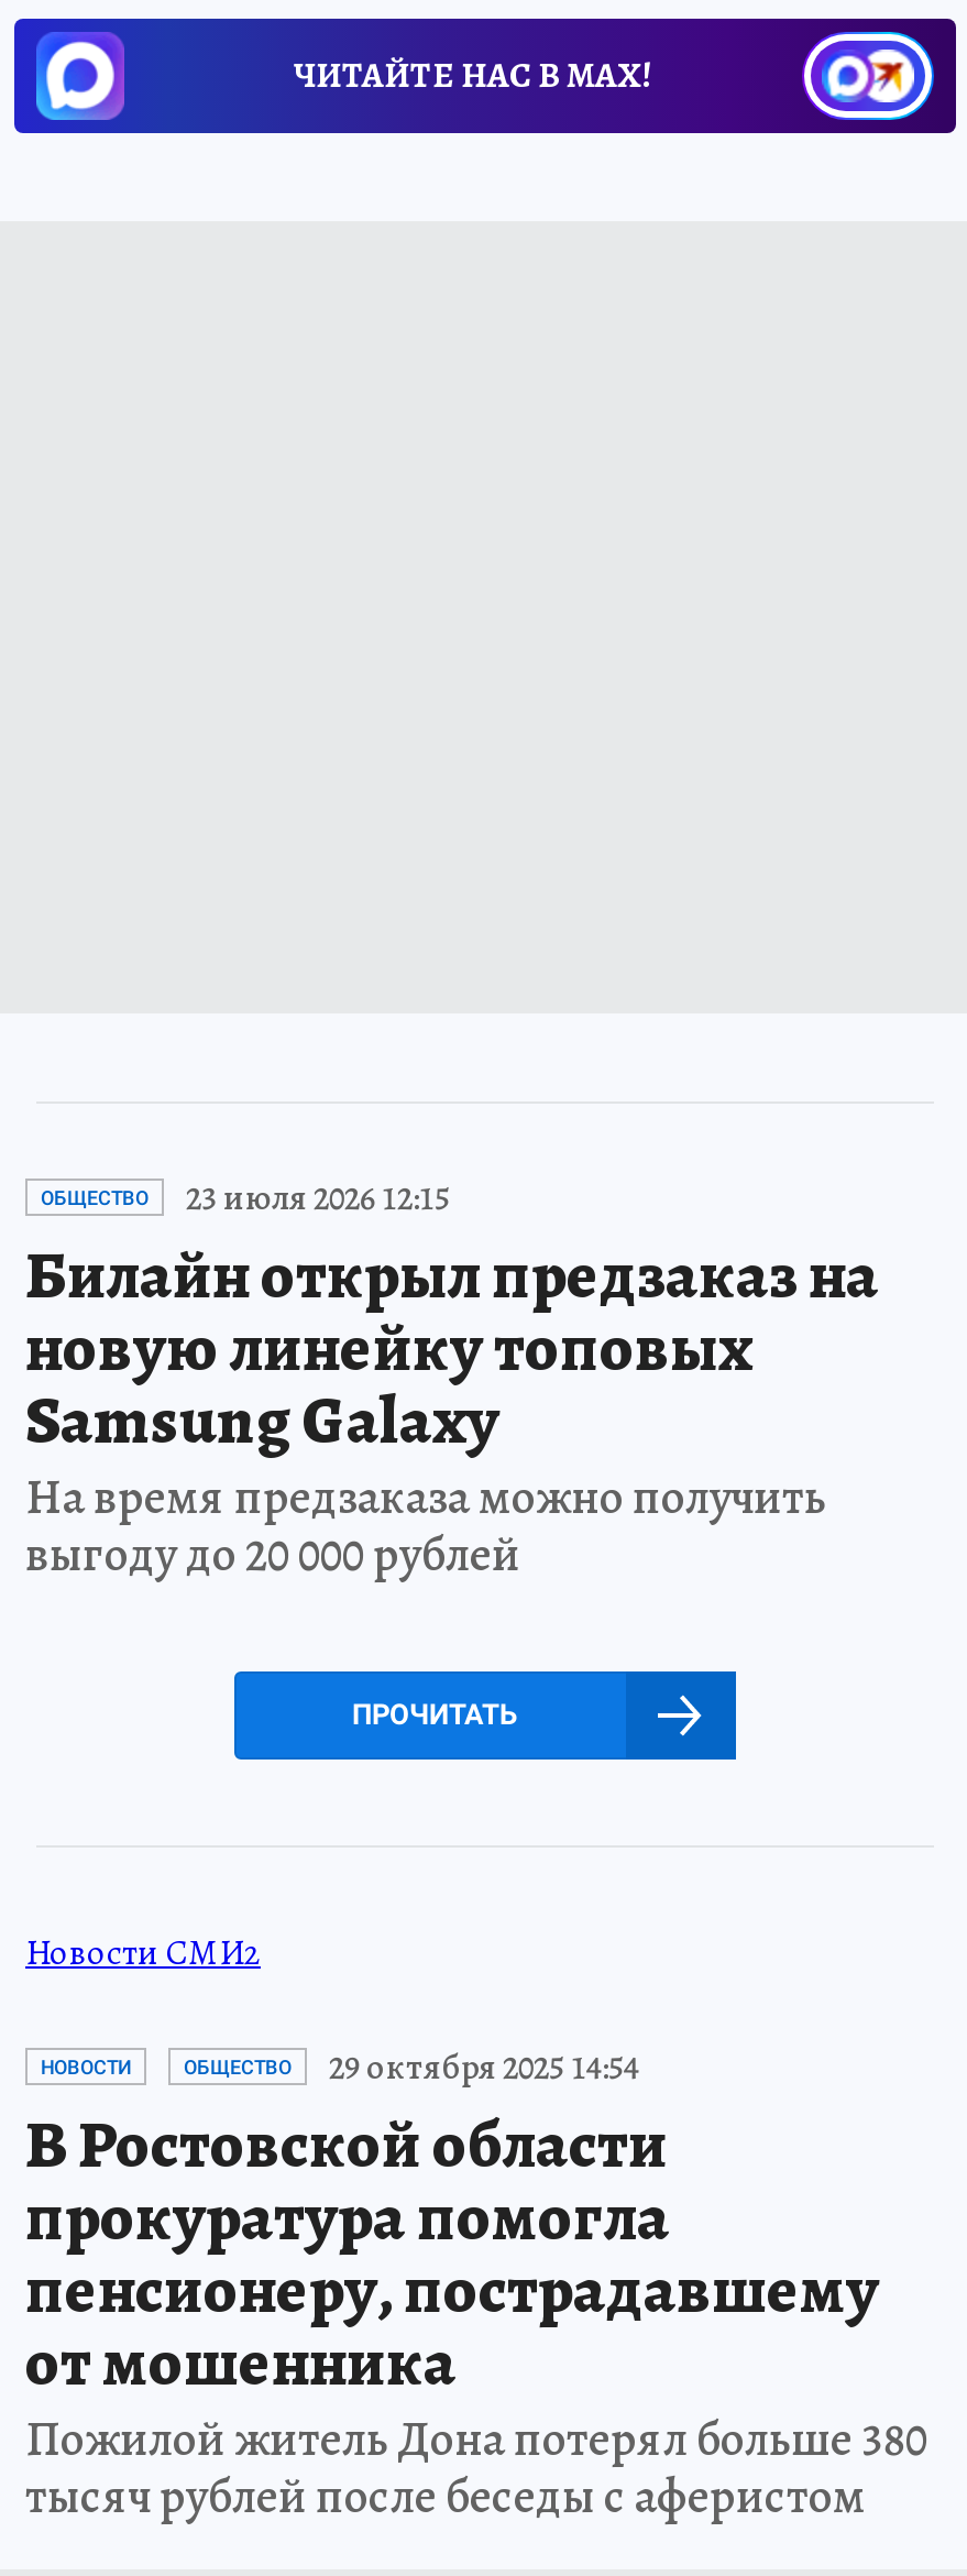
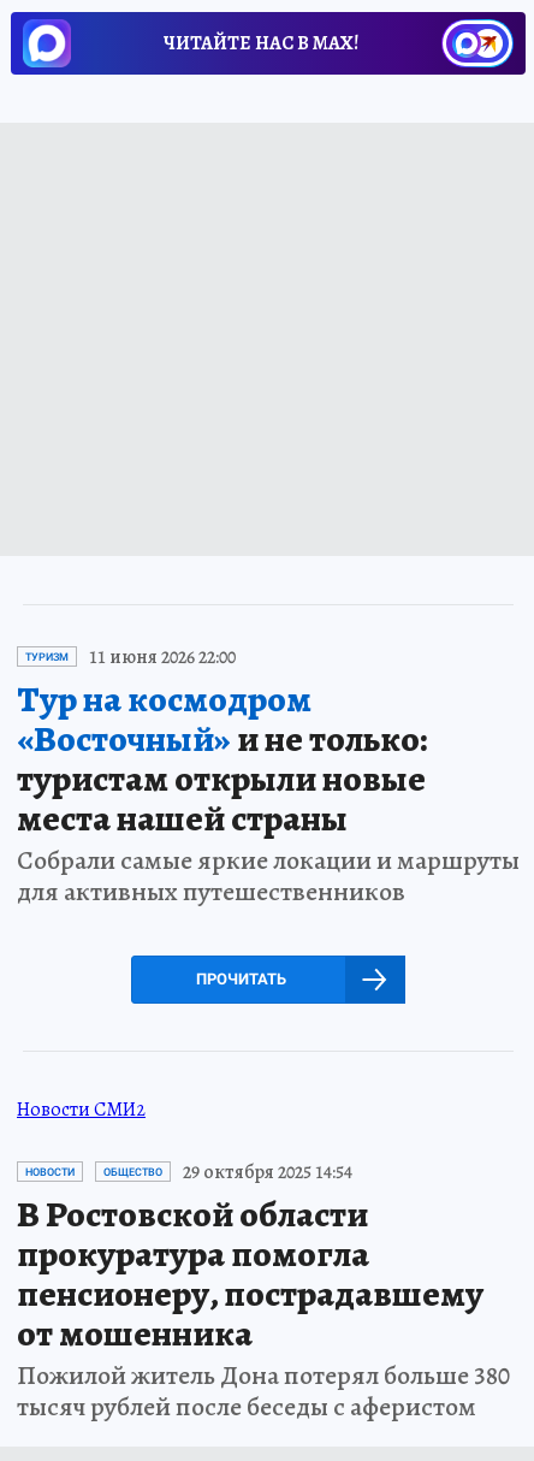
[25,1174,879,1588] ОБЩЕСТВО | 23 июля 2026 12:15 | Билайн открыл предзаказ на | новую линейку топовых | Samsung Galaxy | На время предзаказа можно получить | выгоду до 20 000 рублей -> [17,644,520,910] ТУРИЗМ | 11 июня 2026 22:00 | Тур на космодром | «Восточный»и не только: | туристам открыли новые | места нашей страны | Собрали самые яркие локации и маршруты | для активных путешественников

